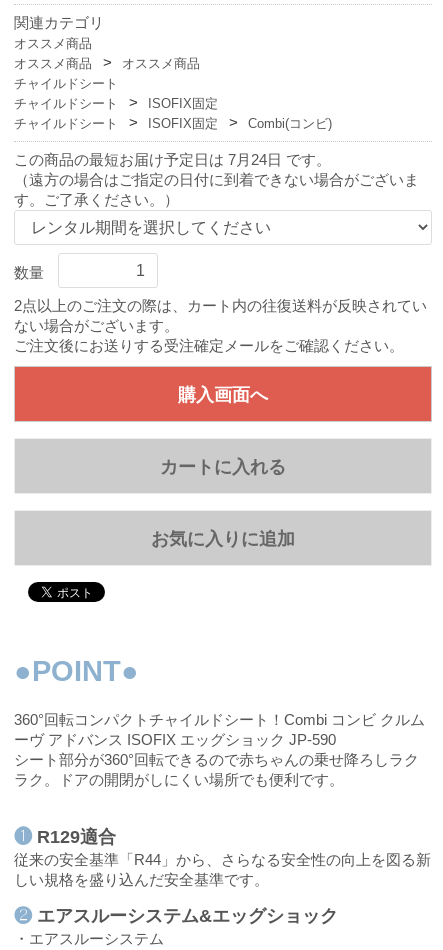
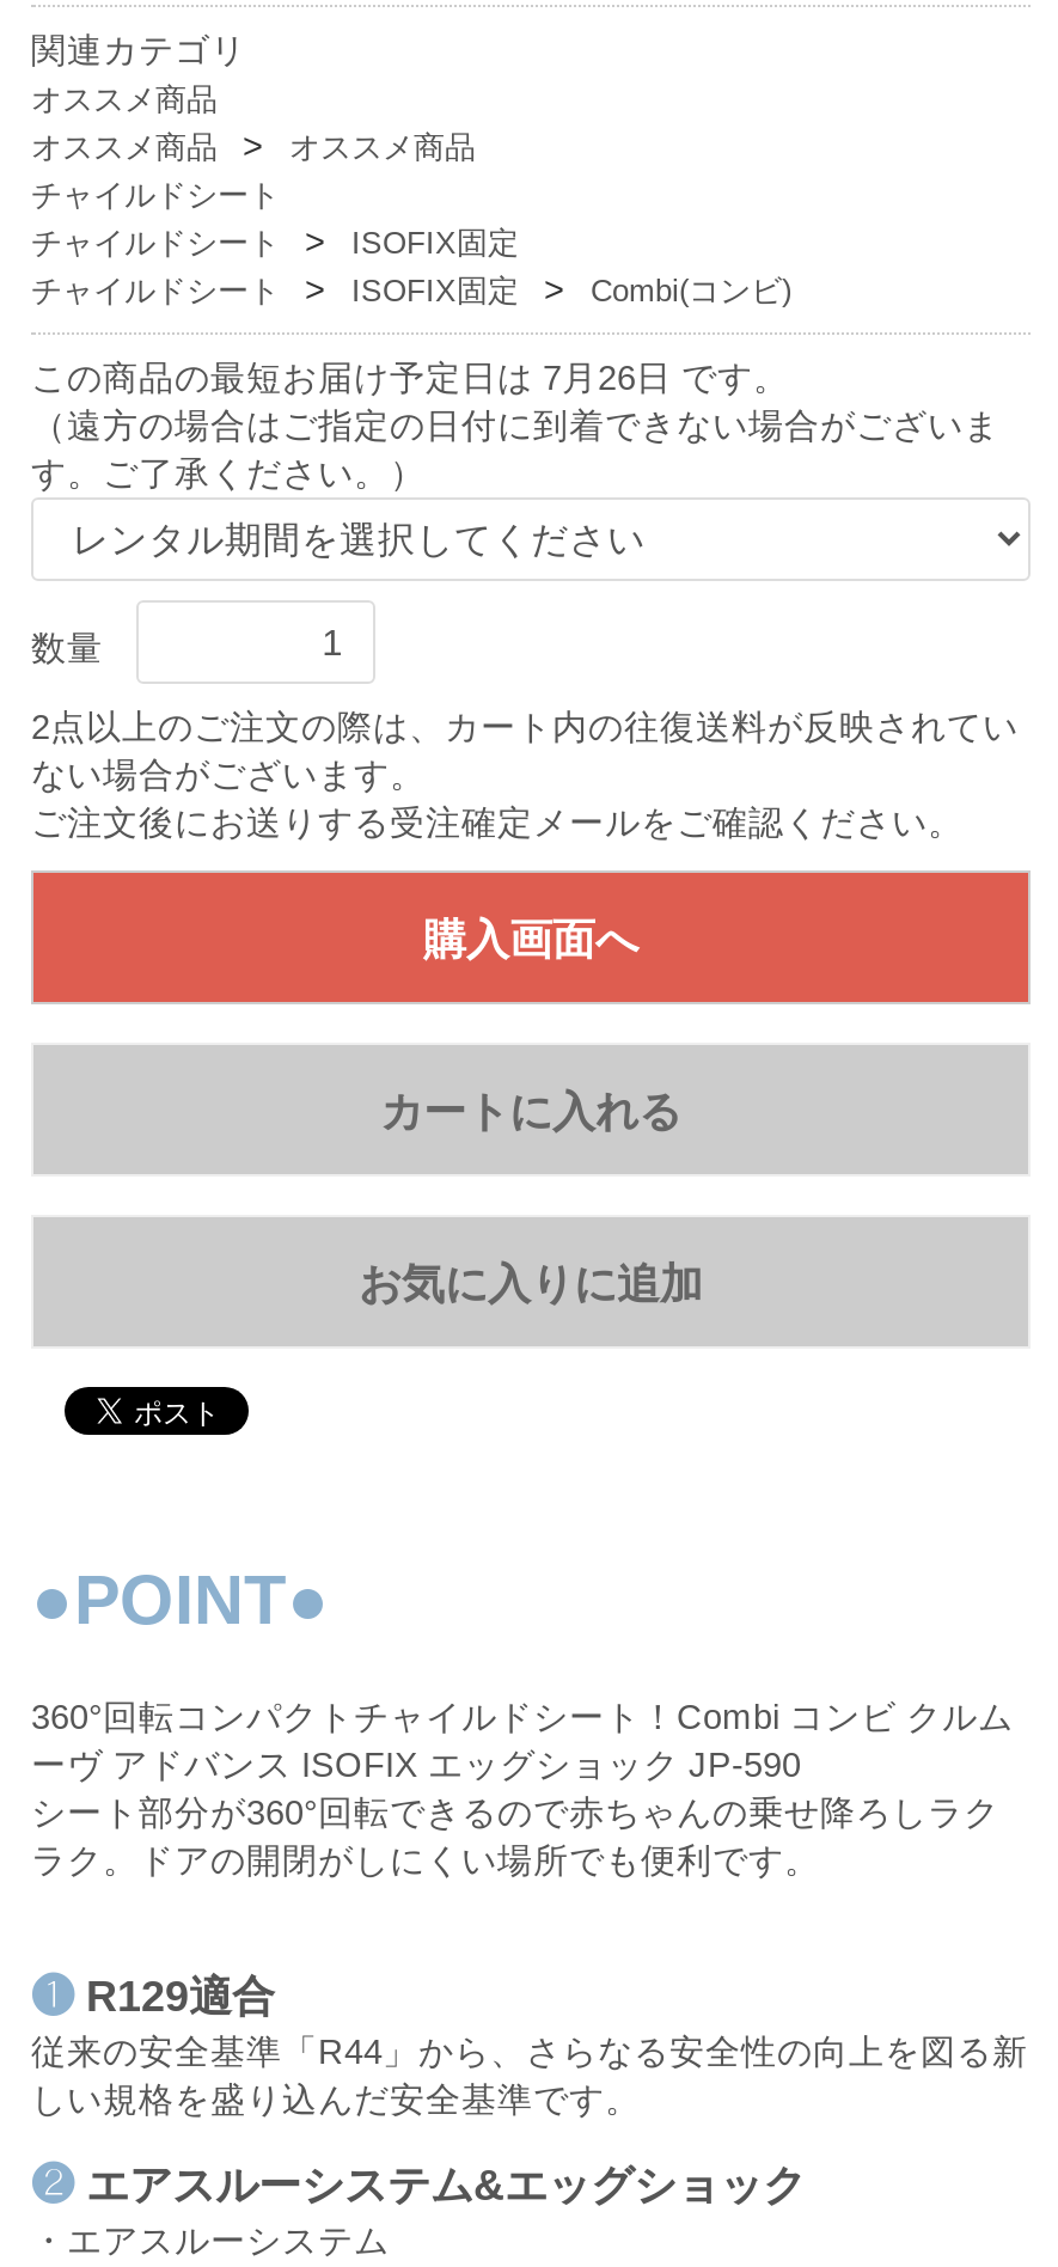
[14,152,331,168] この商品の最短お届け予定日は 7月24日 です。 -> [31,359,789,397] この商品の最短お届け予定日は 7月26日 です。

